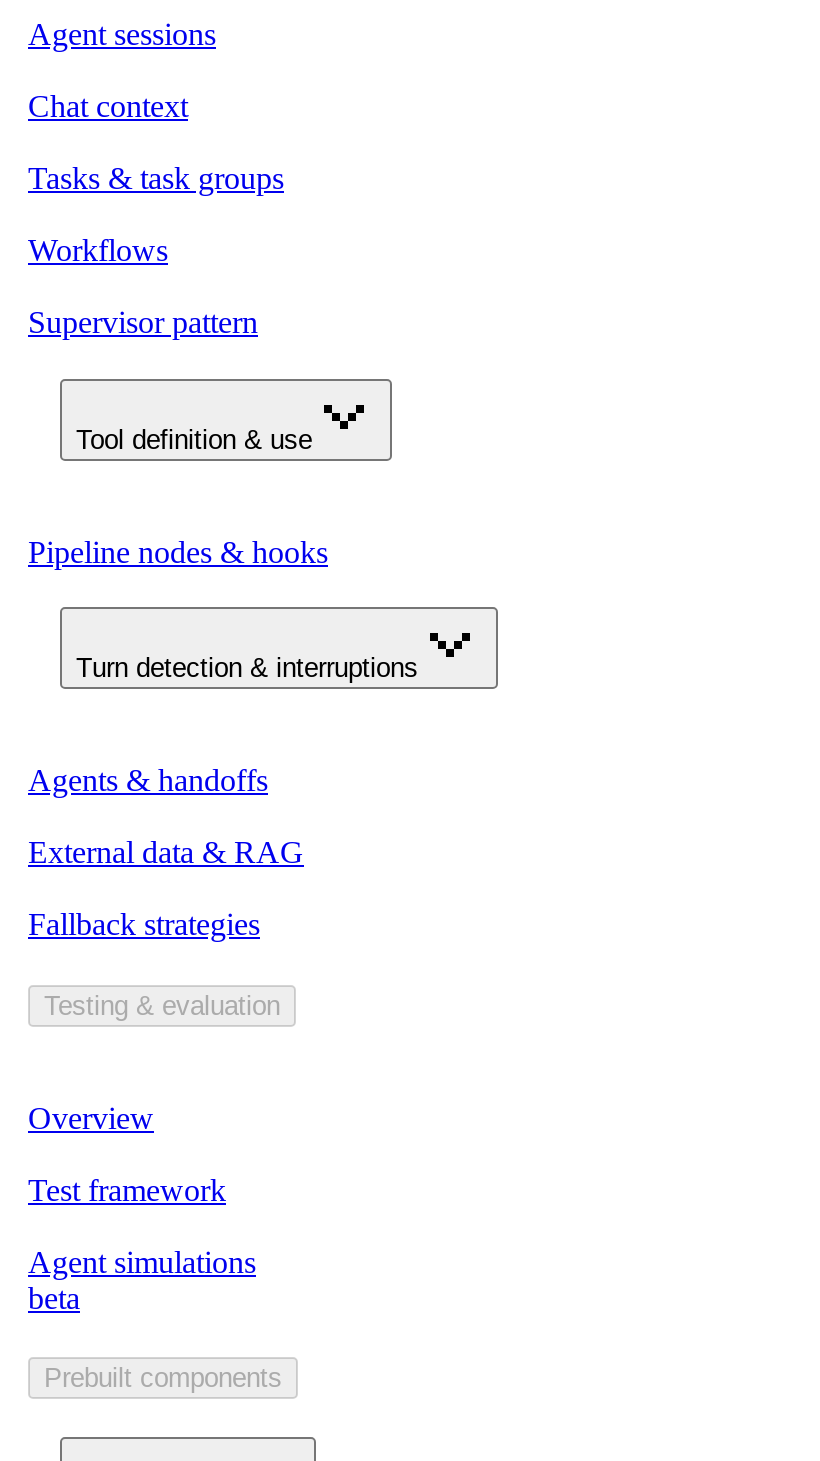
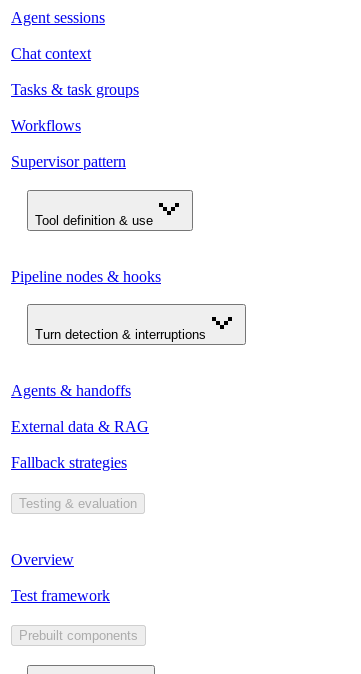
[28,1244,256,1314] Agent simulations | beta -> none

